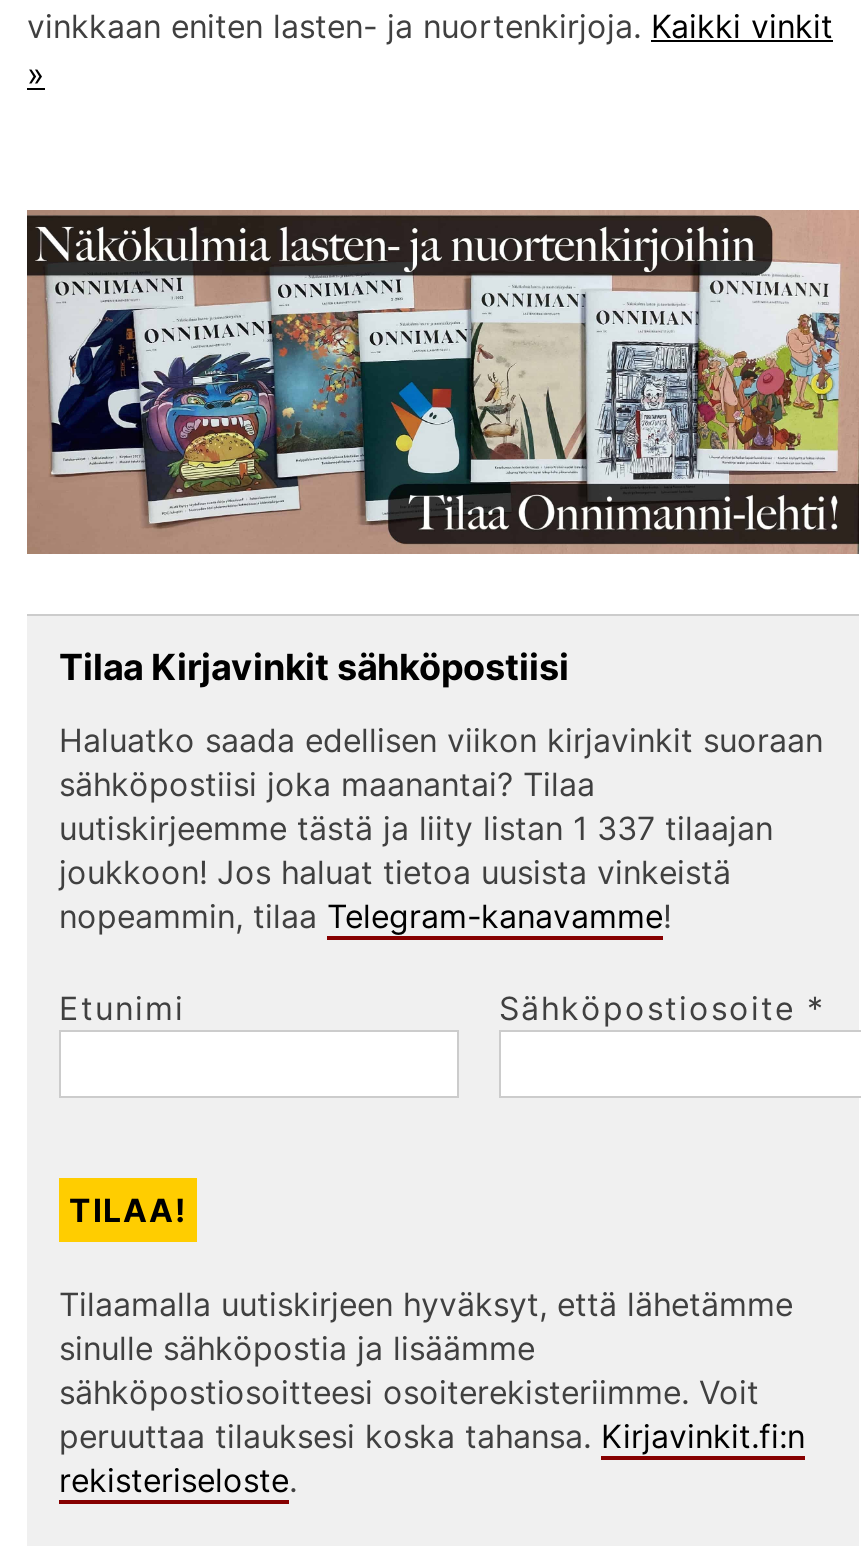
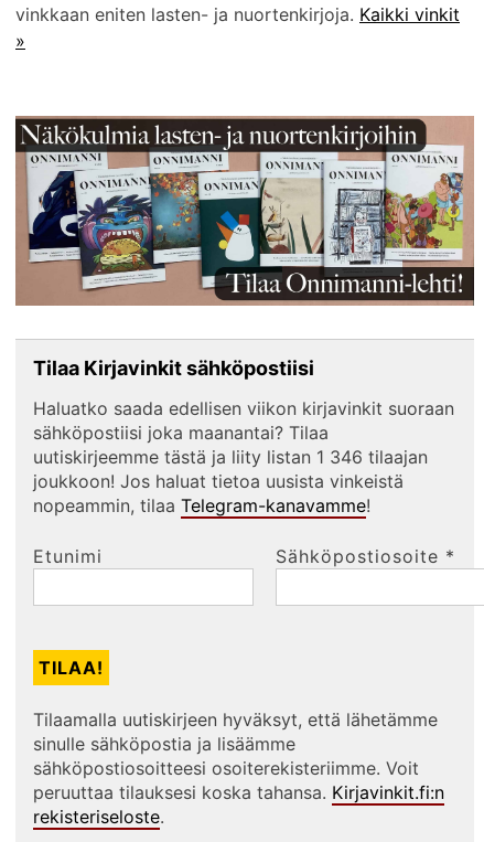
[59,807,773,847] uutiskirjeemme tästä ja liity listan 1 337 tilaajan -> [33,445,428,468] uutiskirjeemme tästä ja liity listan 1 346 tilaajan

